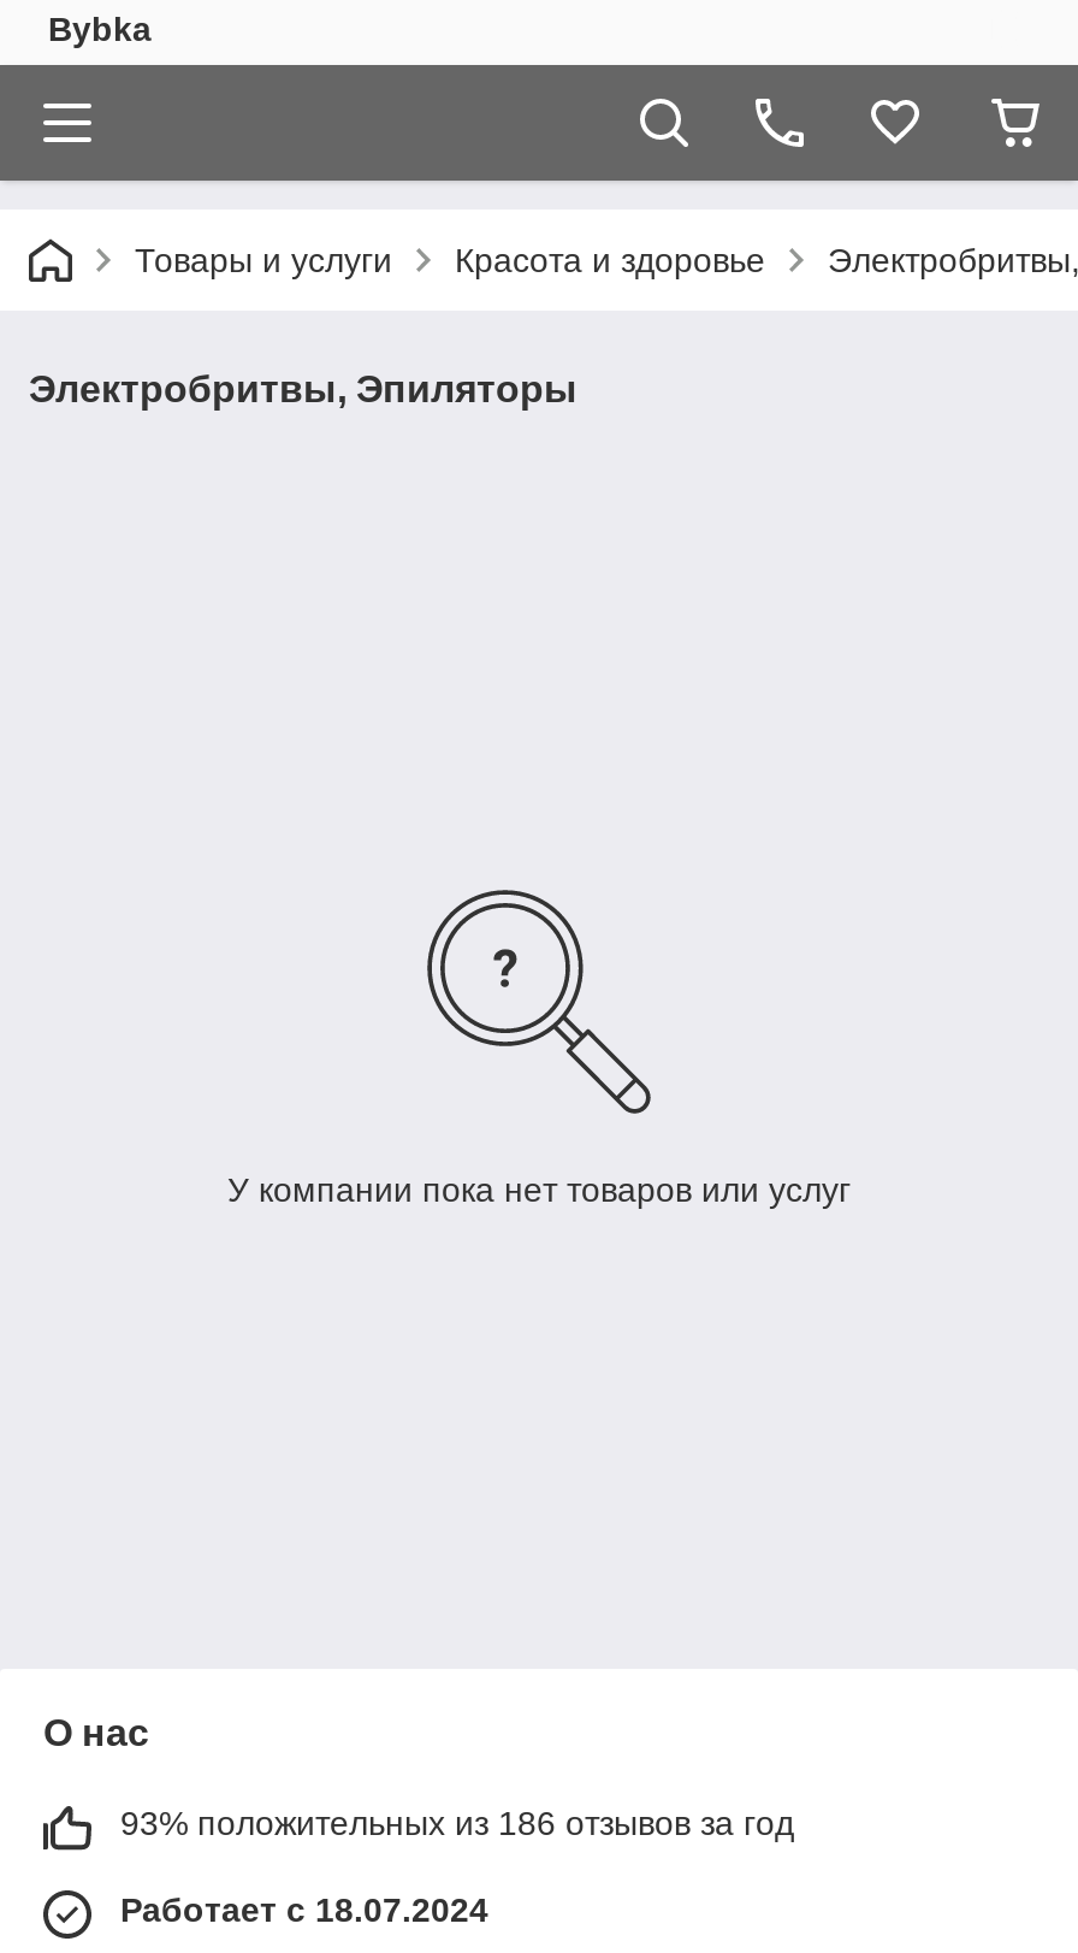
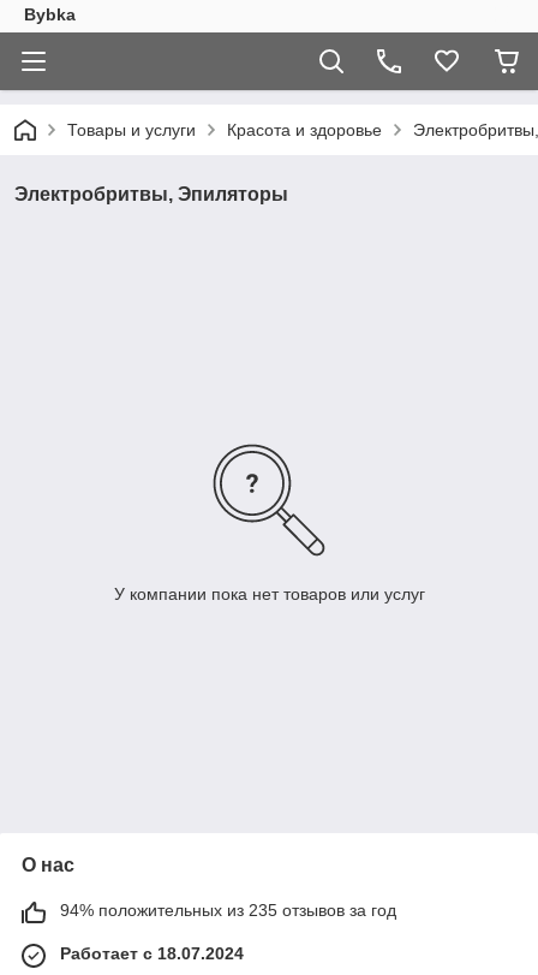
[120,1805,794,1843] 93% положительных из 186 отзывов за год -> [60,901,396,920] 94% положительных из 235 отзывов за год

